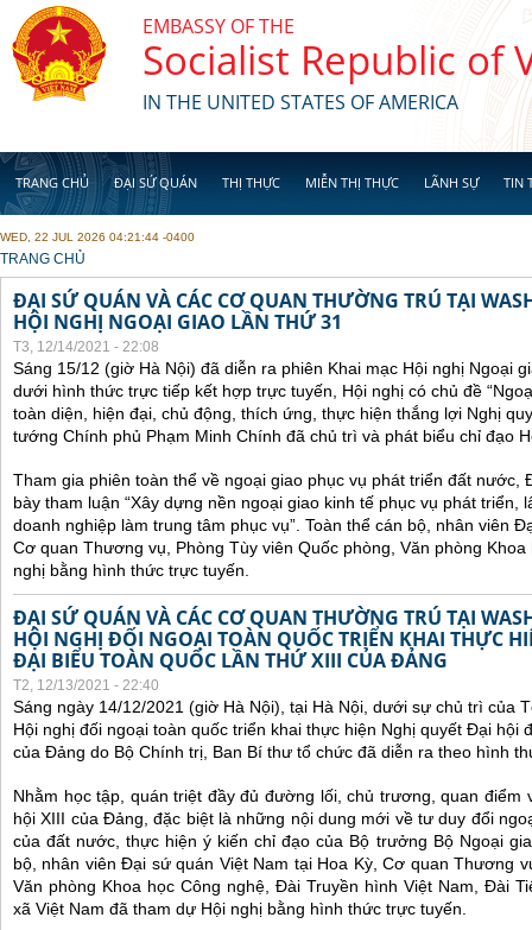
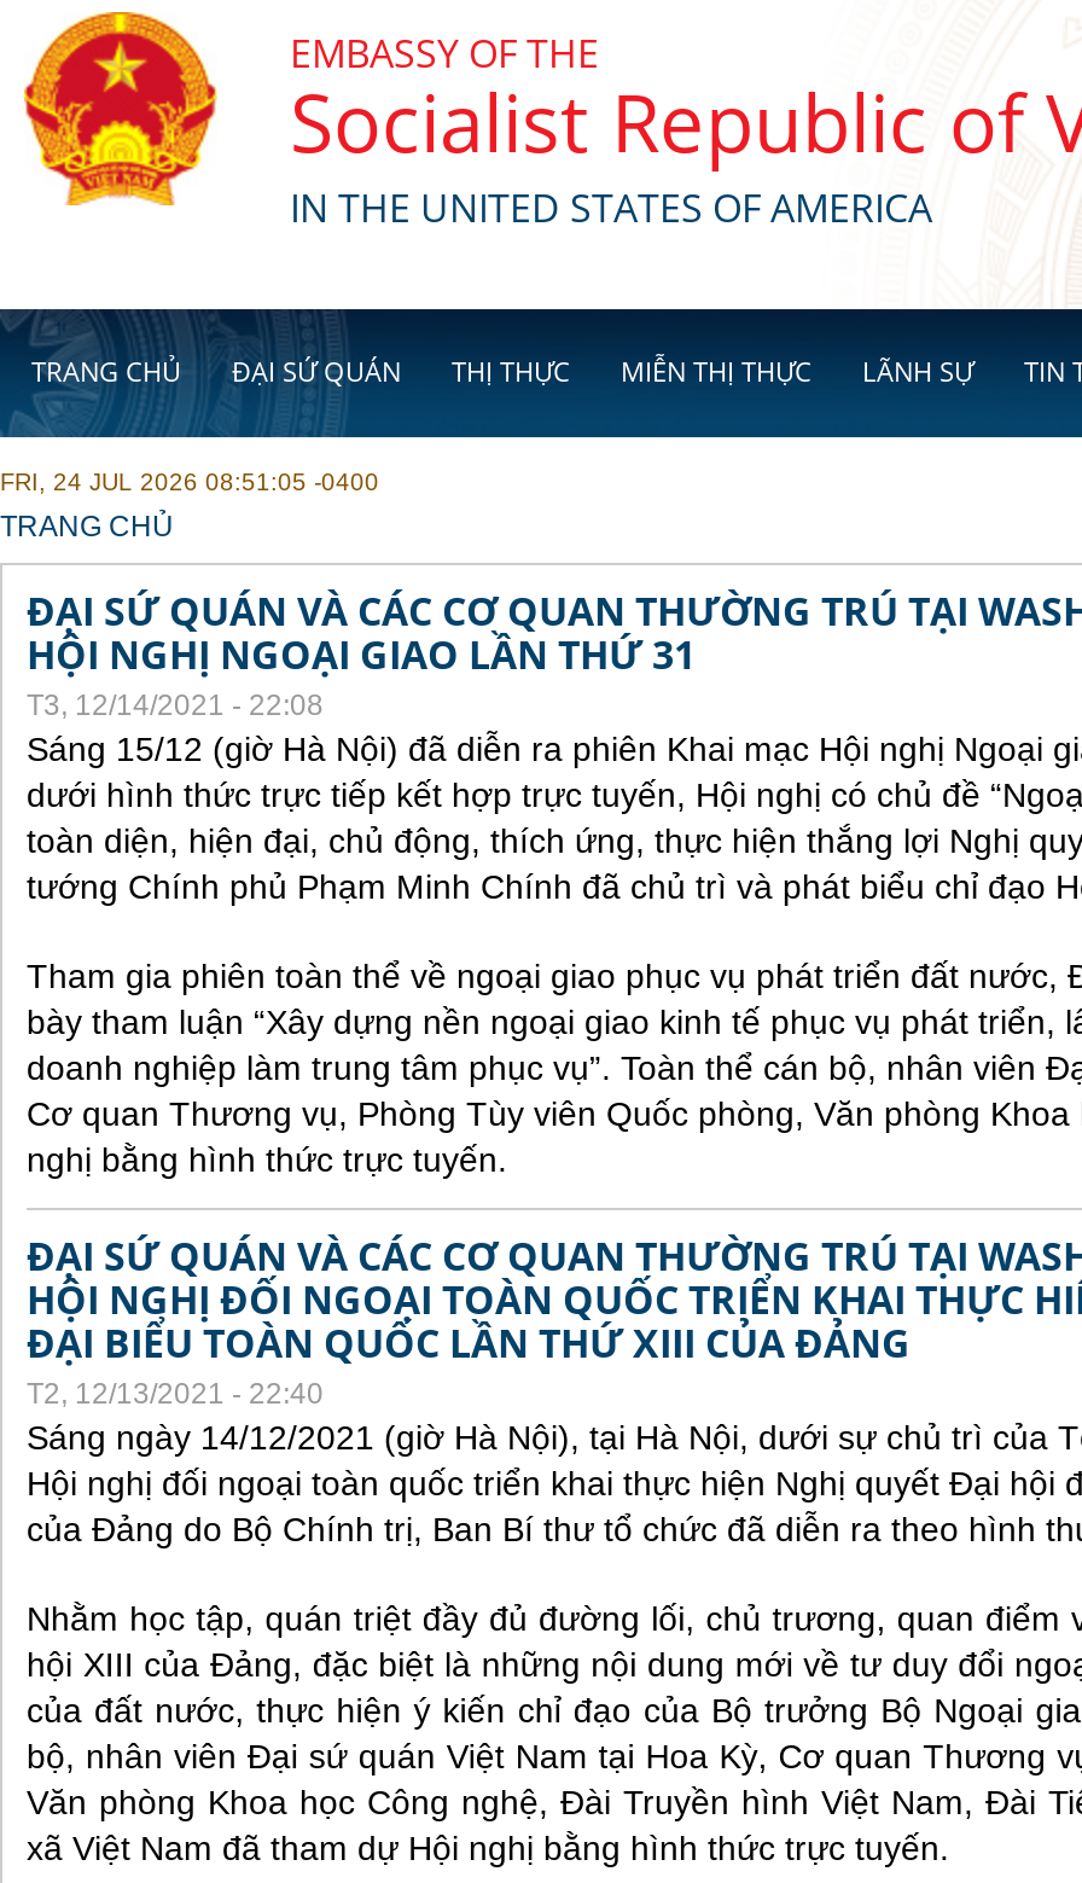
[0,230,195,243] WED, 22 JUL 2026 04:21:44 -0400 -> [0,469,379,495] FRI, 24 JUL 2026 08:51:05 -0400

